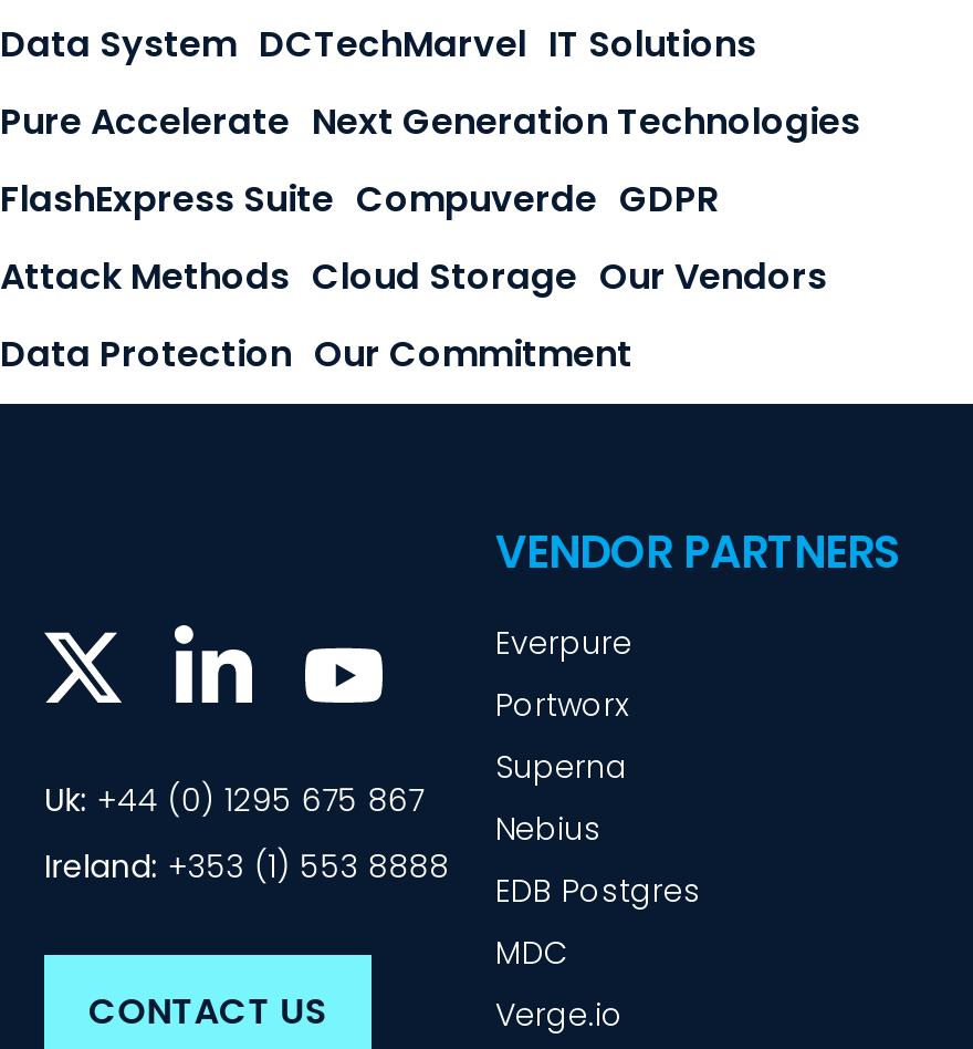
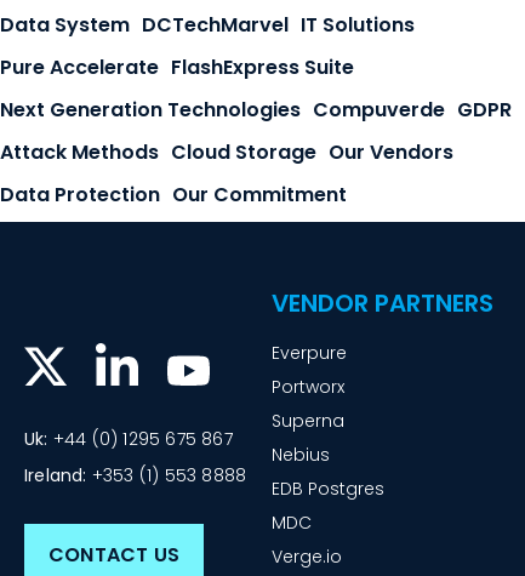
[0,97,860,148] Pure Accelerate Next Generation Technologies -> [0,54,354,82] Pure Accelerate FlashExpress Suite
[0,175,719,226] FlashExpress Suite Compuverde GDPR -> [0,96,512,124] Next Generation Technologies Compuverde GDPR

